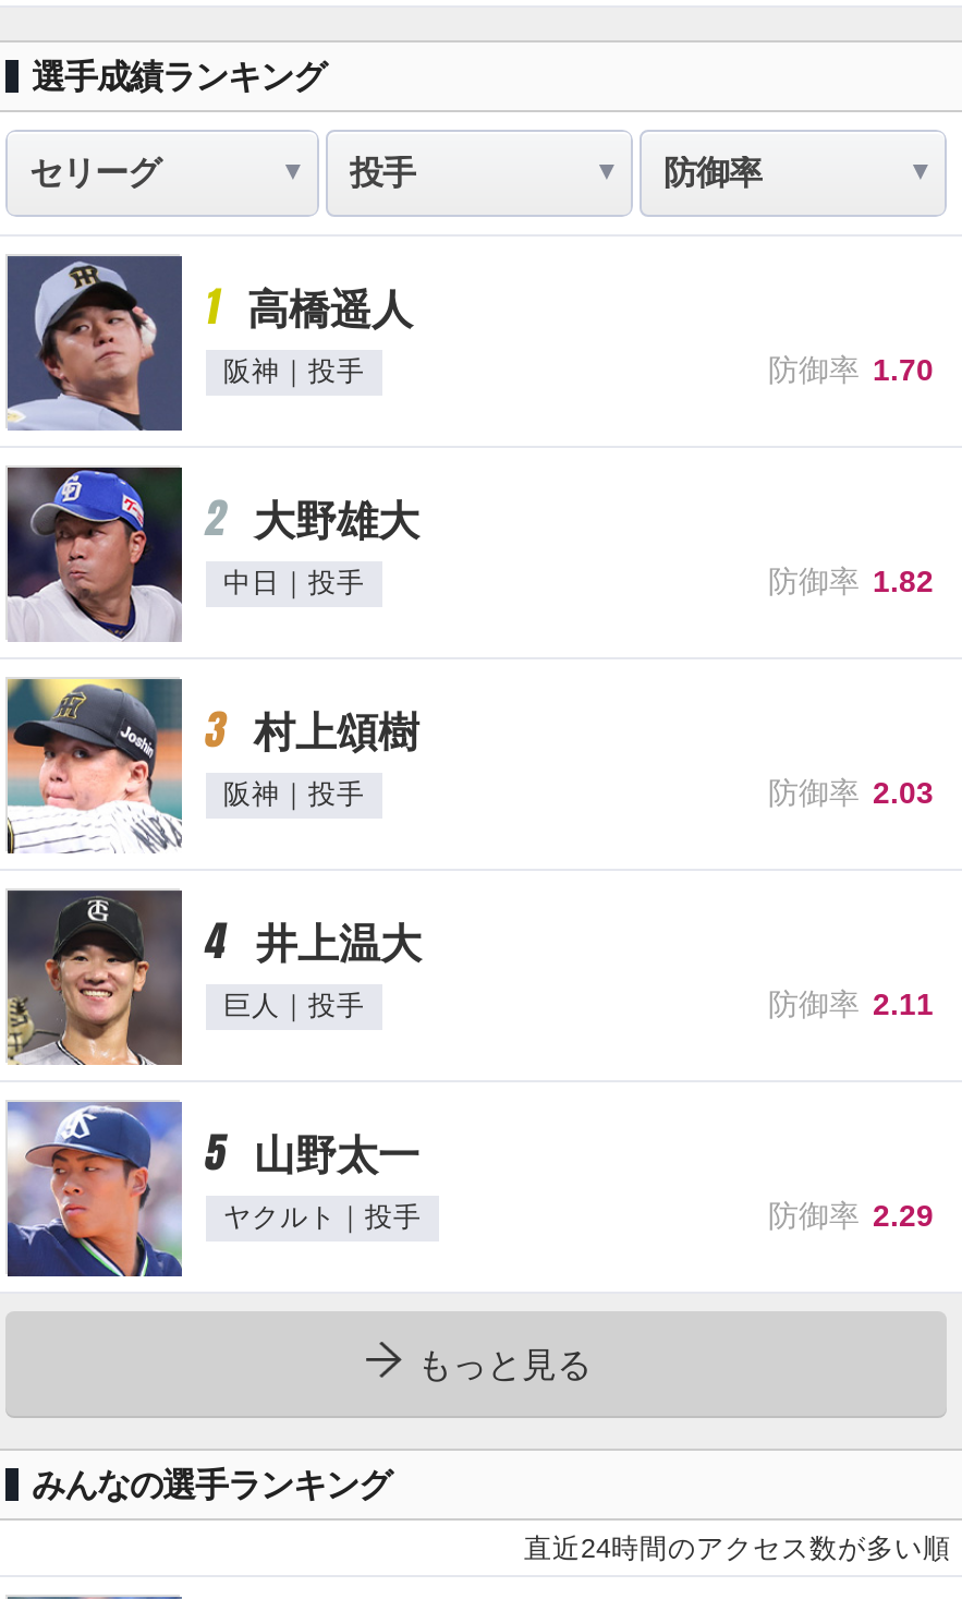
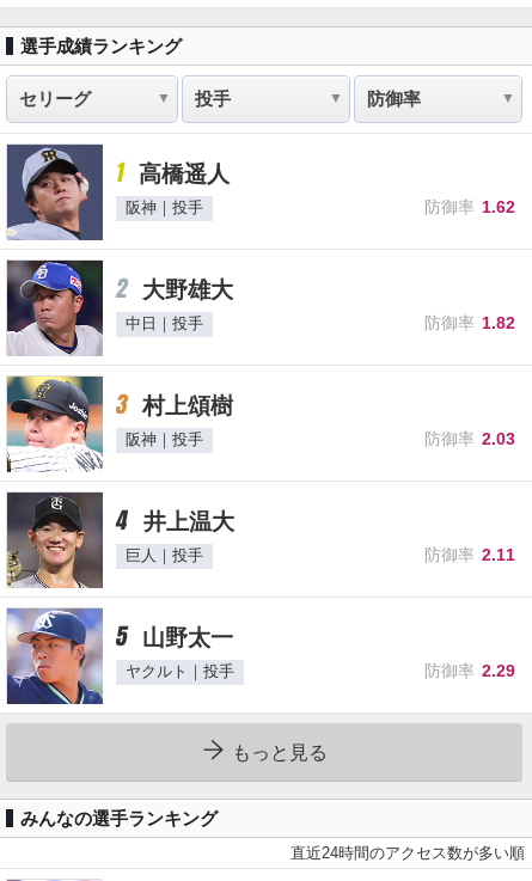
[768,351,934,386] 防御率 1.70 -> [424,197,515,216] 防御率 1.62

